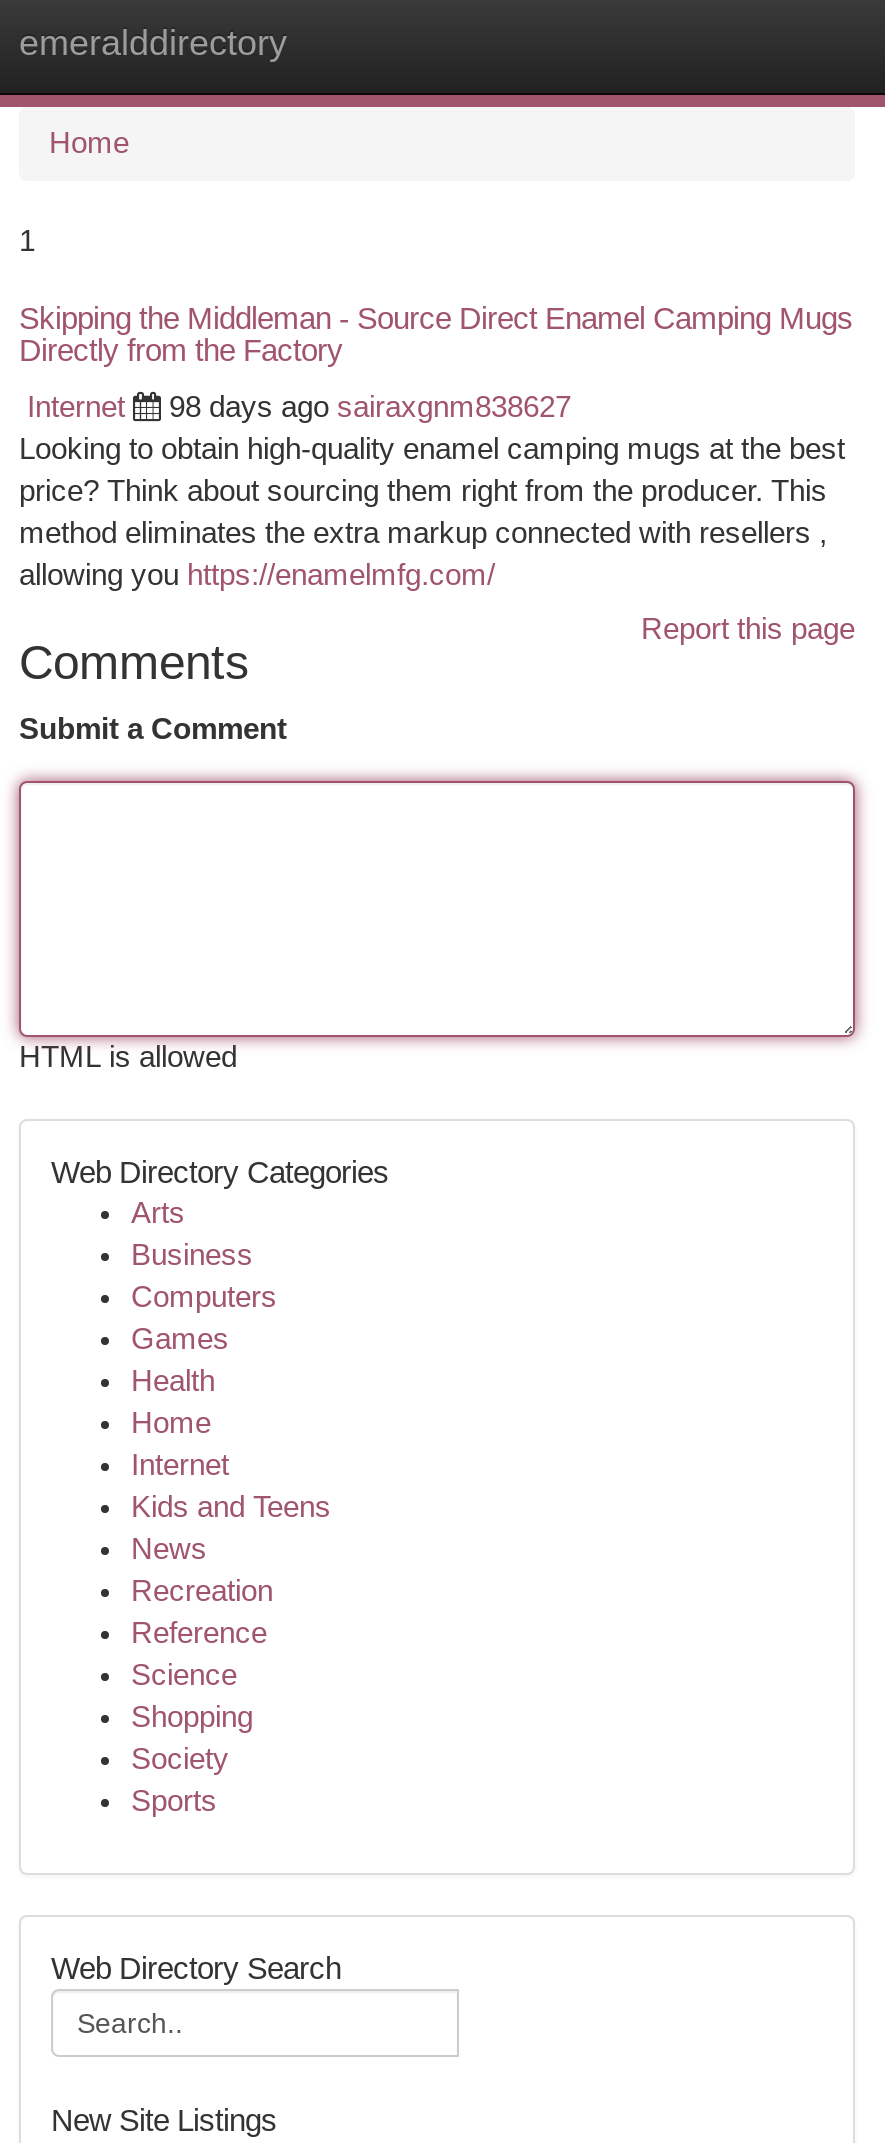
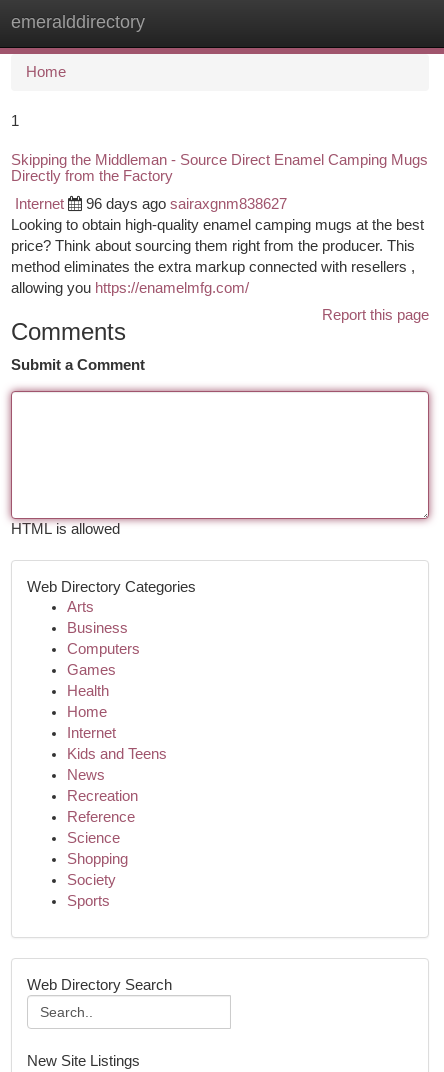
[169,391,571,423] 98 days ago sairaxgnm838627 -> [86,196,287,212] 96 days ago sairaxgnm838627

